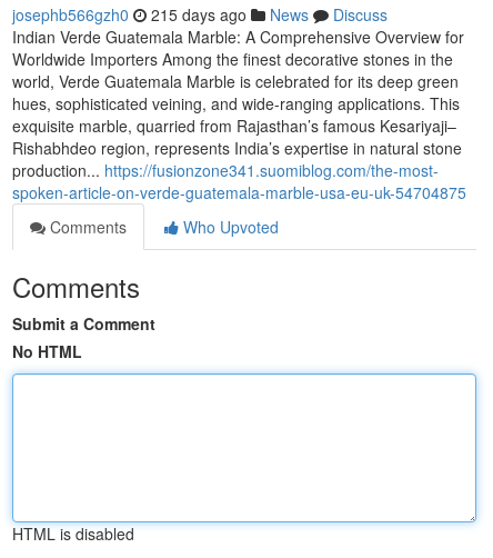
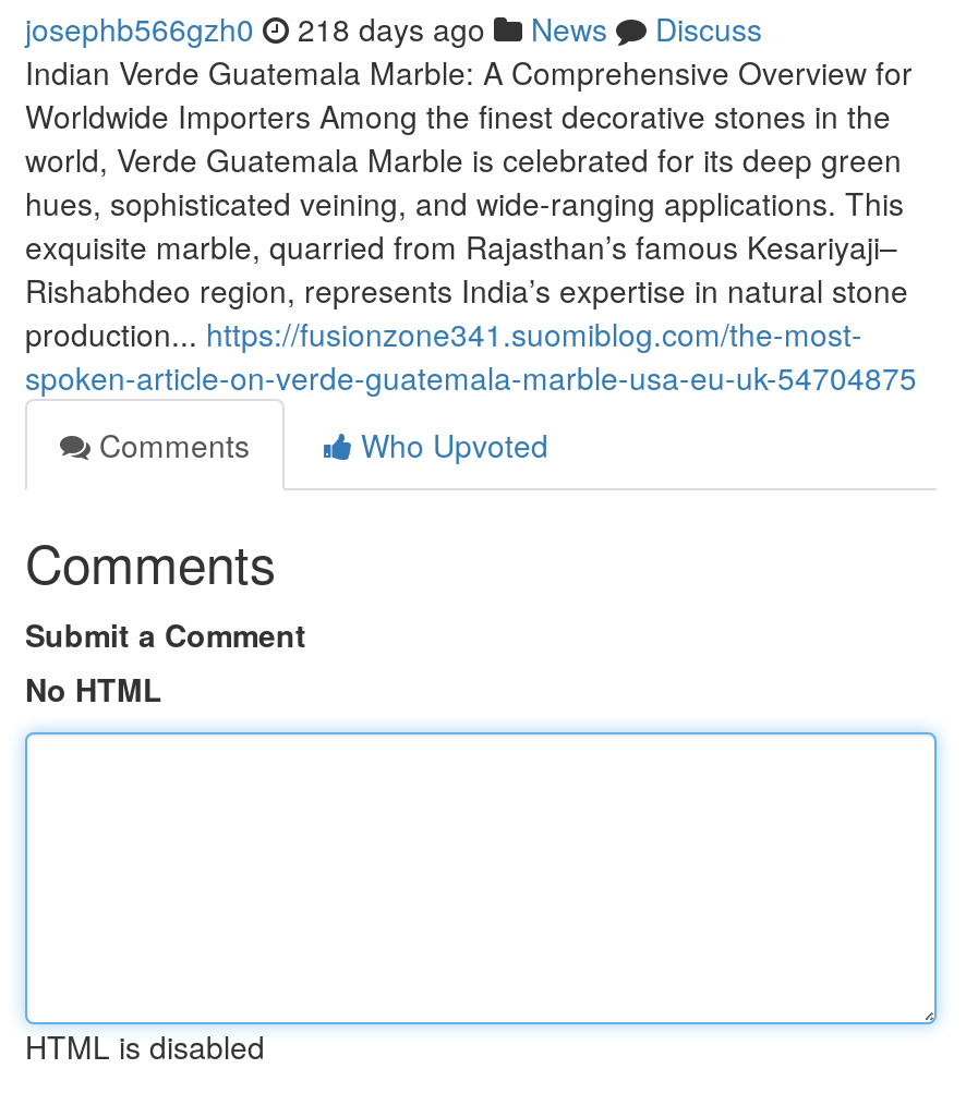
[12,3,388,26] josephb566gzh0 215 days ago News Discuss -> [25,7,762,50] josephb566gzh0 218 days ago News Discuss

